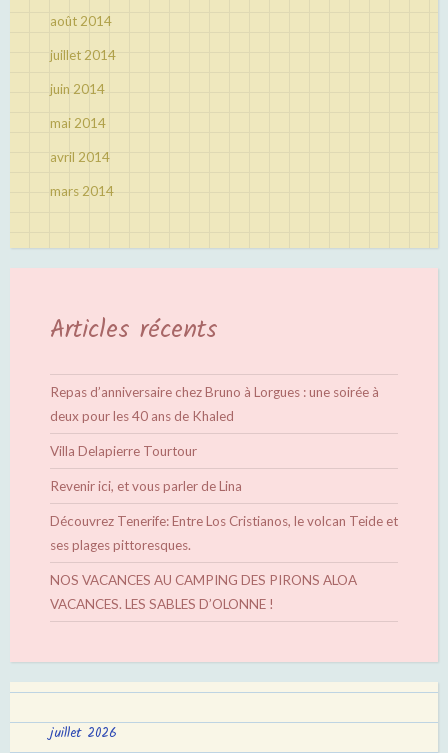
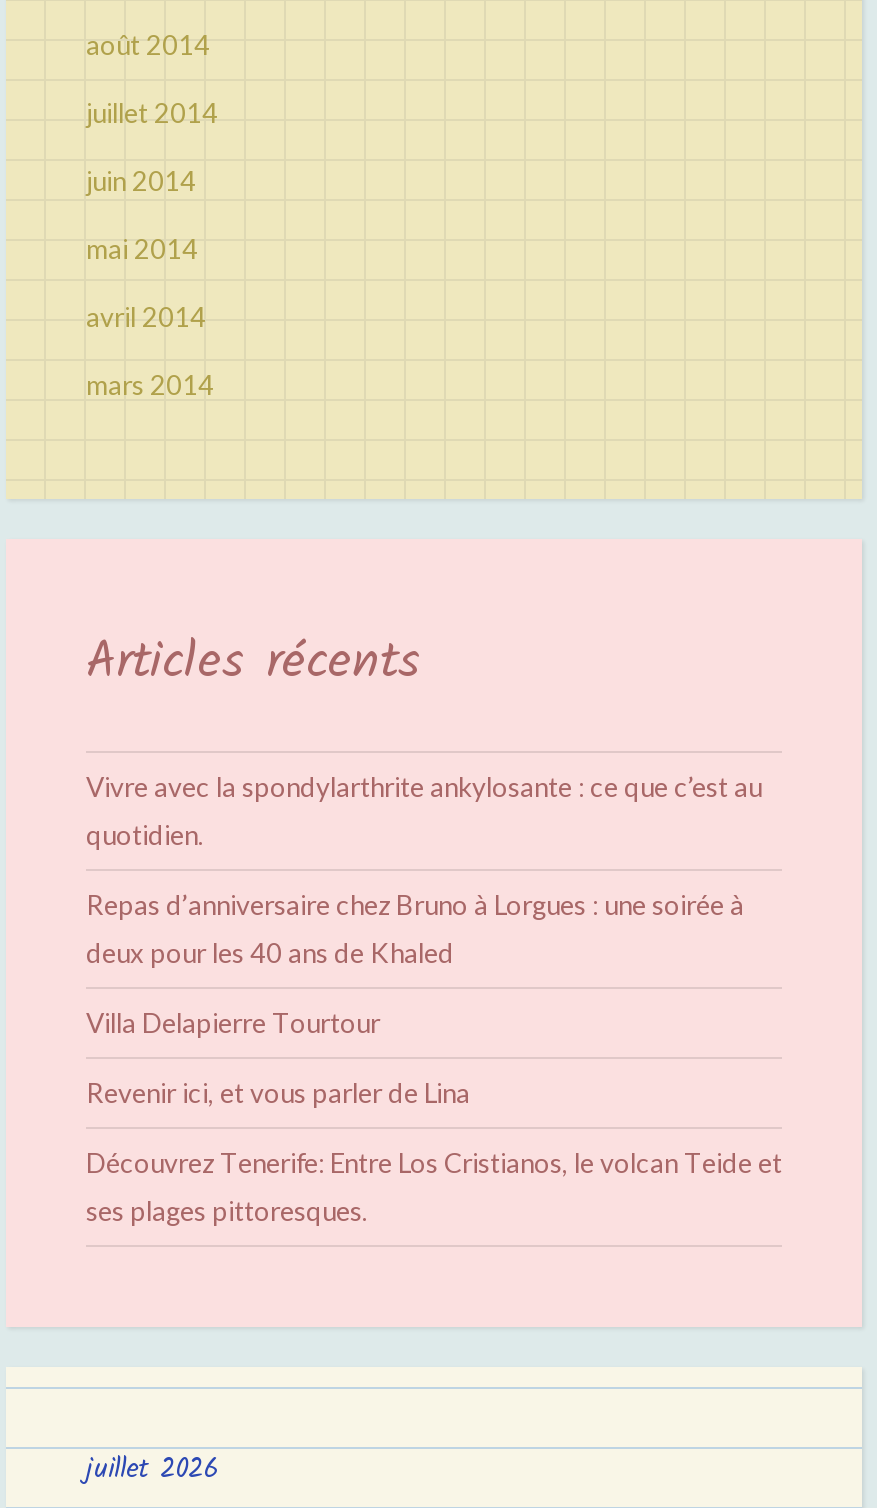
none -> [86,770,762,850] Vivre avec la spondylarthrite ankylosante : ce que c’est au | quotidien.
moved [50,384,398,553] -> [86,888,782,1226]: Repas d’anniversaire chez Bruno à Lorgues : une soirée à | deux pour les 40 ans de Khaled | Villa Delapierre Tourtour | Revenir ici, et vous parler de Lina | Découvrez Tenerife: Entre Los Cristianos, le volcan Teide et | ses plages pittoresques.
[50,572,357,612] NOS VACANCES AU CAMPING DES PIRONS ALOA | VACANCES. LES SABLES D’OLONNE ! -> none

